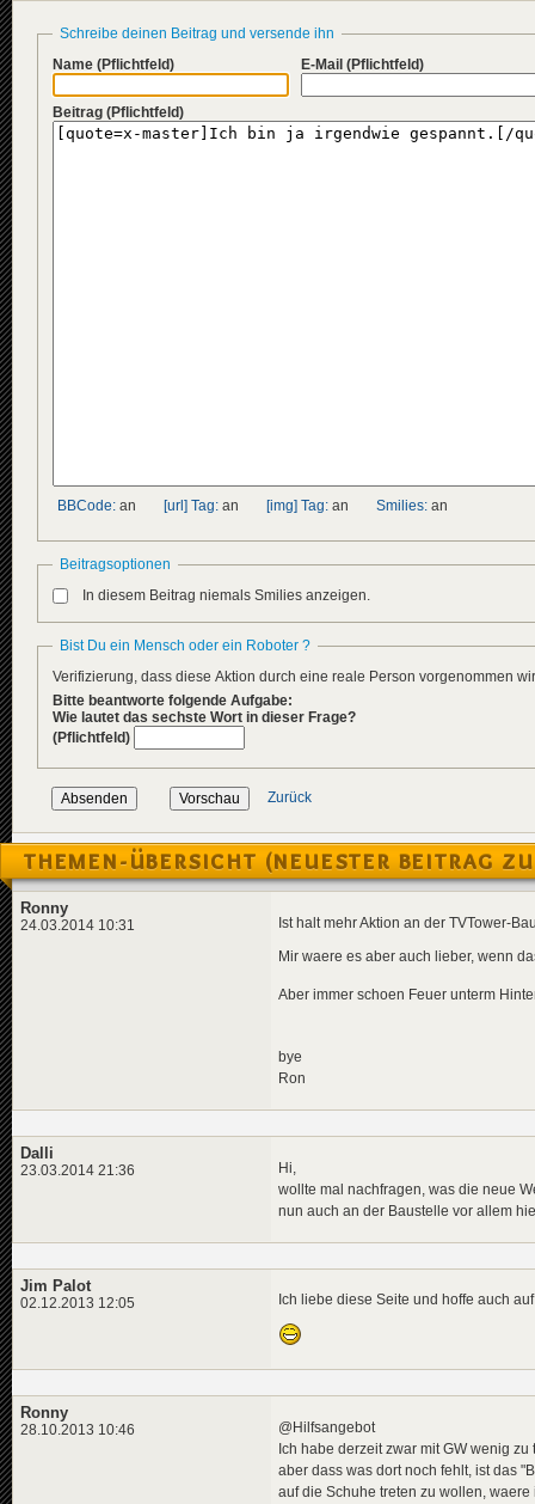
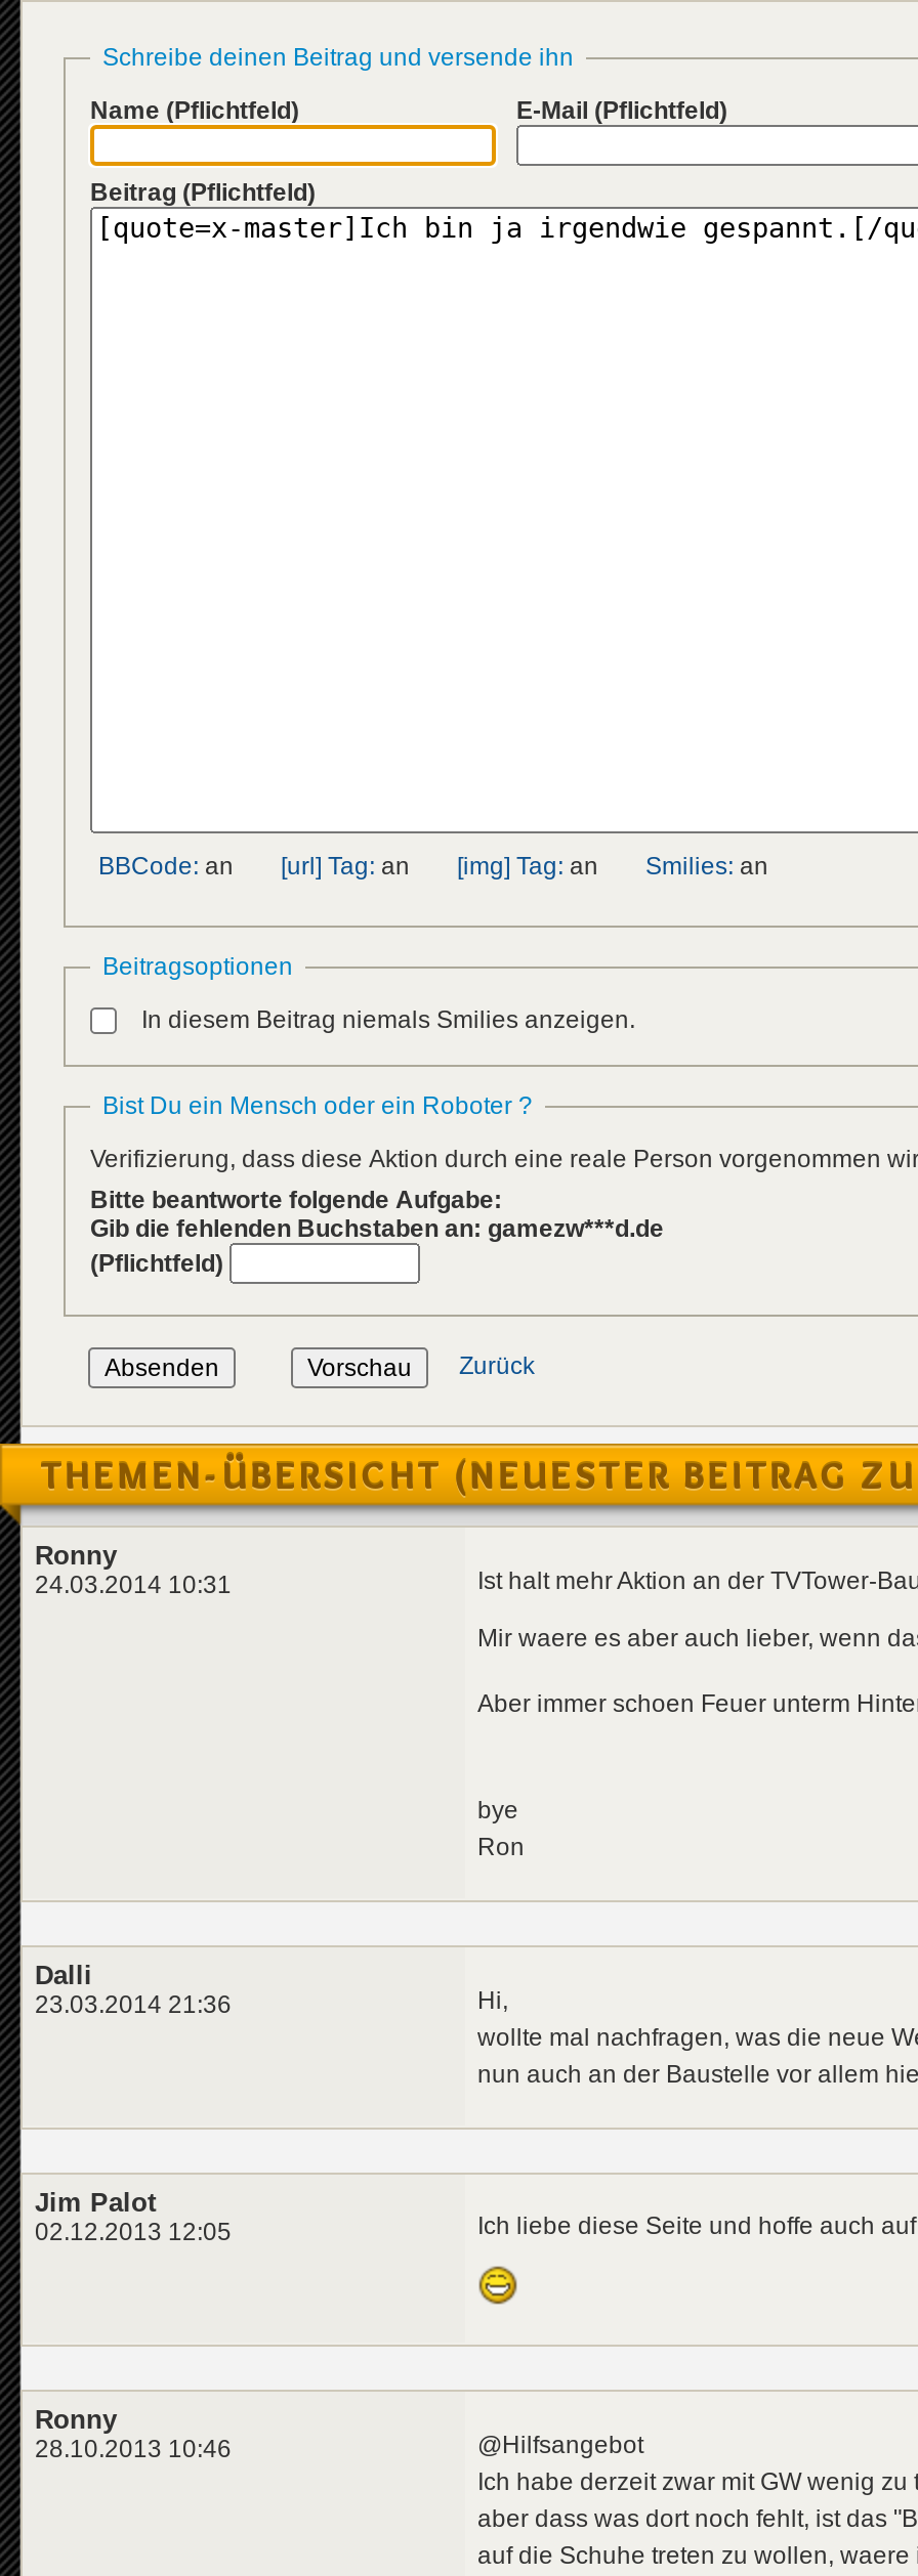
[53,709,356,726] Wie lautet das sechste Wort in dieser Frage? -> [90,1215,664,1244] Gib die fehlenden Buchstaben an: gamezw***d.de

